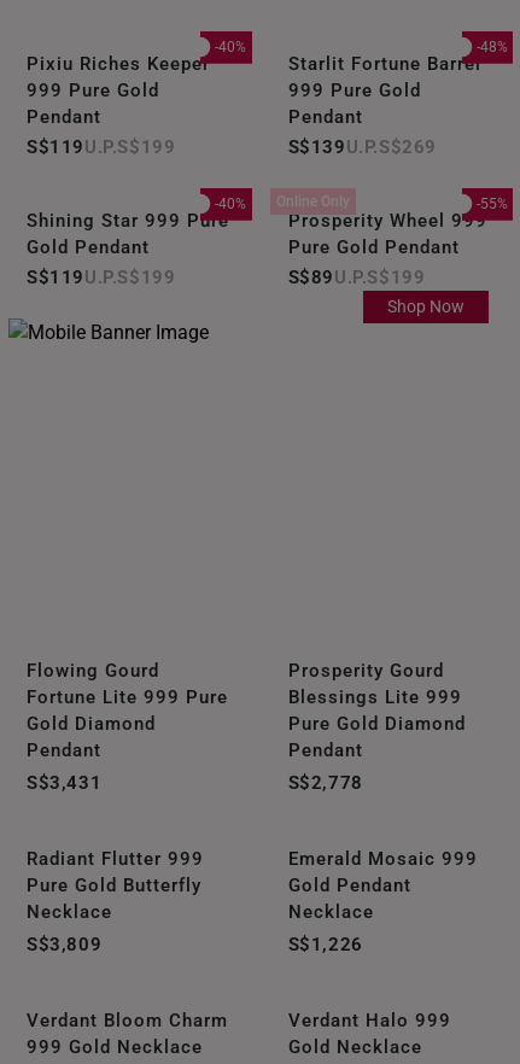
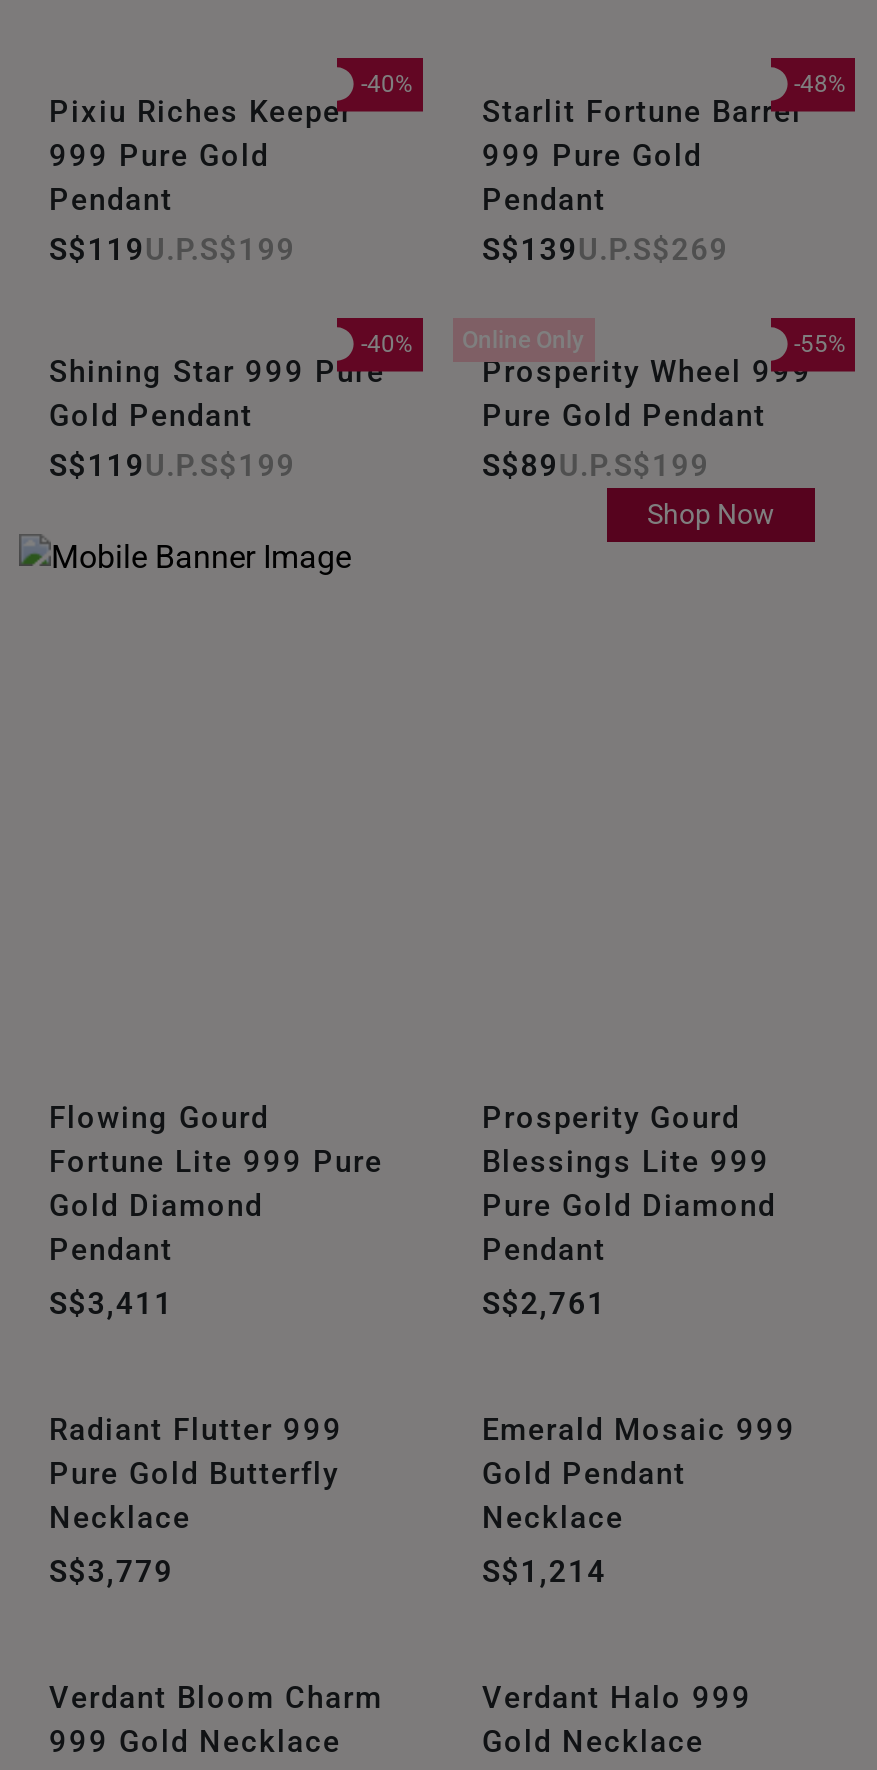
[27,772,102,794] S$3,431 -> [49,1286,173,1322] S$3,411
[288,772,363,794] S$2,778 -> [482,1286,606,1322] S$2,761
[27,934,102,955] S$3,809 -> [49,1554,173,1590] S$3,779
[288,934,363,955] S$1,226 -> [482,1554,606,1590] S$1,214

